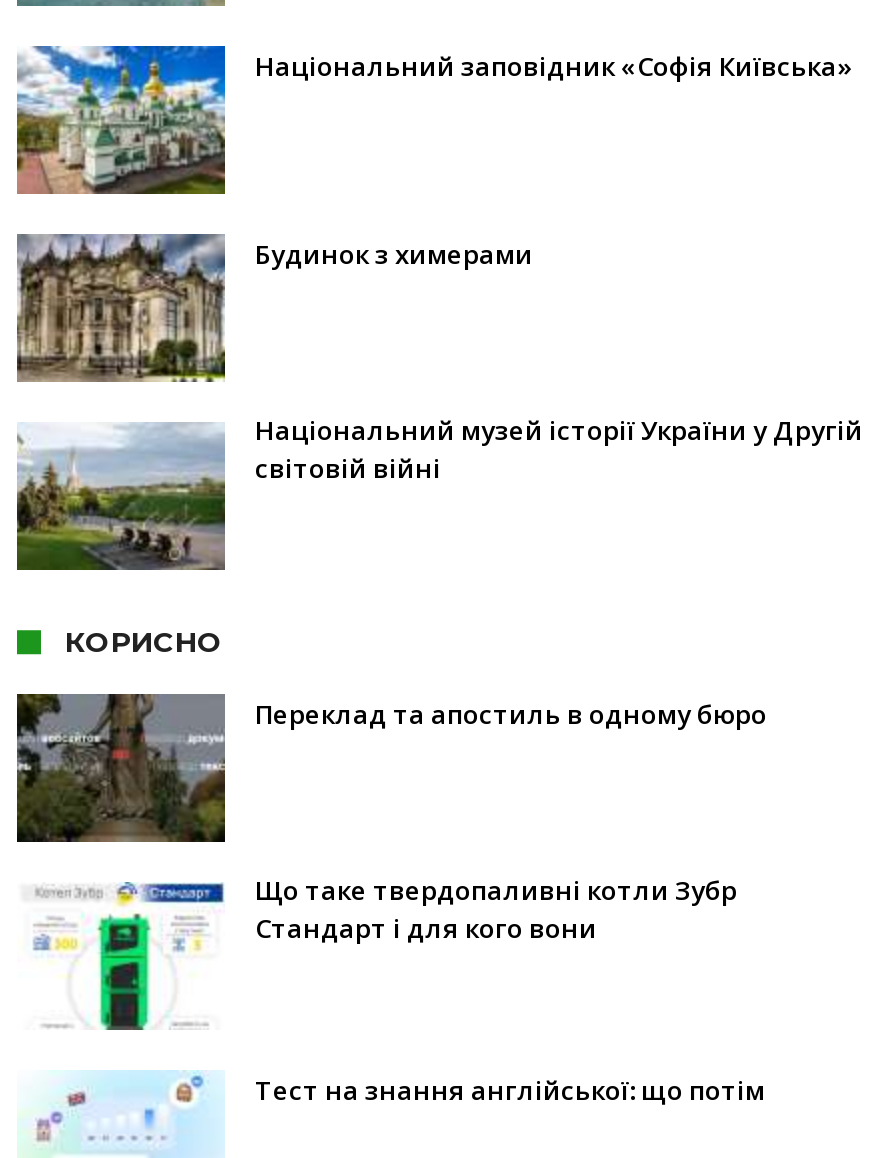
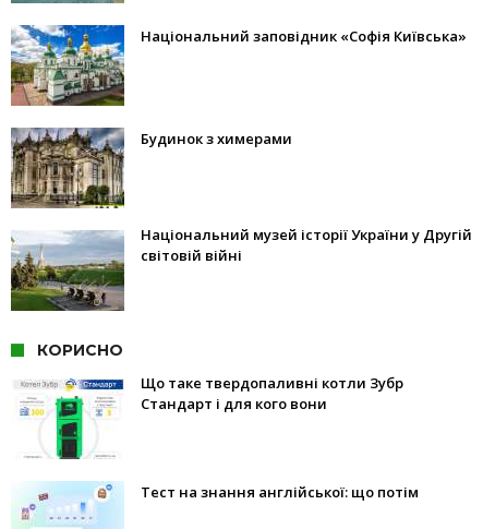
[15,692,767,844] [image] | Переклад та апостиль в одному бюро -> none

